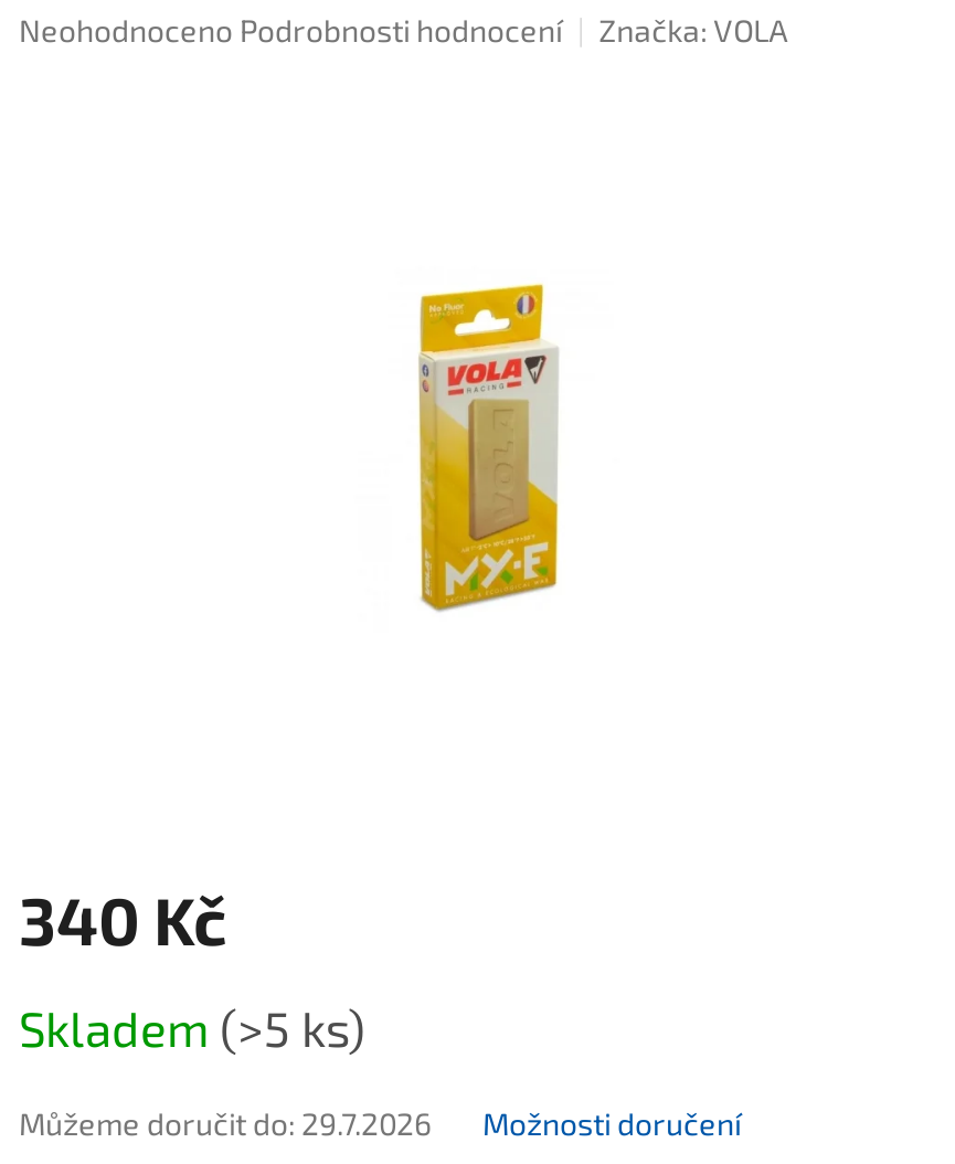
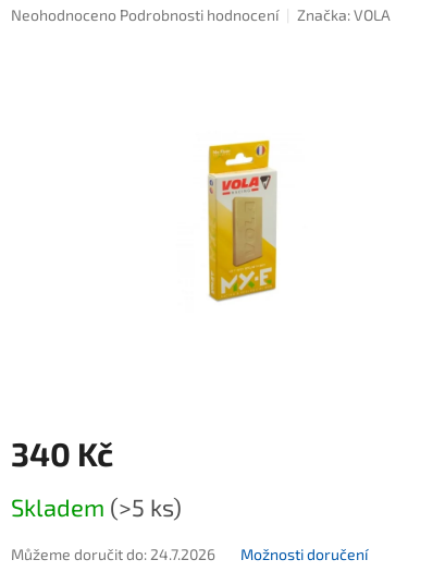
[19,1105,432,1143] Můžeme doručit do: 29.7.2026 -> [11,545,215,564] Můžeme doručit do: 24.7.2026

